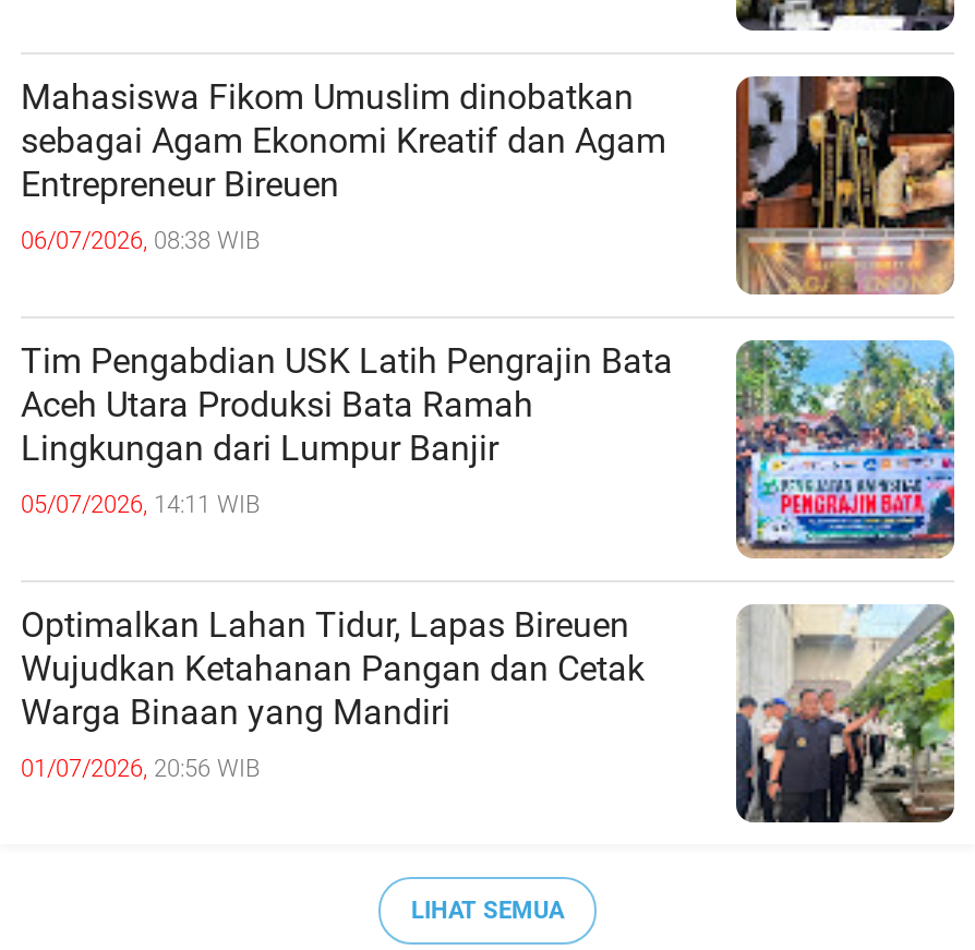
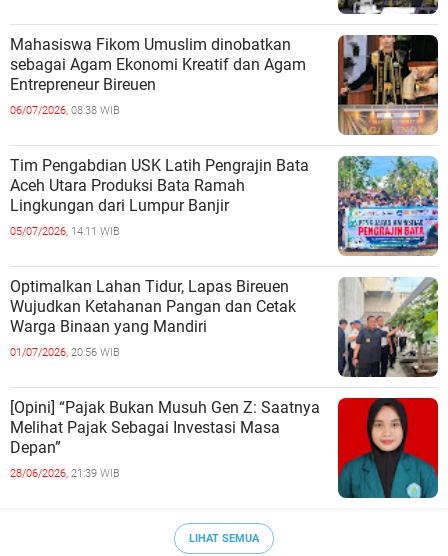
none -> [10,397,439,499] [image] | [Opini] “Pajak Bukan Musuh Gen Z: Saatnya | Melihat Pajak Sebagai Investasi Masa | Depan” | 28/06/2026, 21:39 WIB

